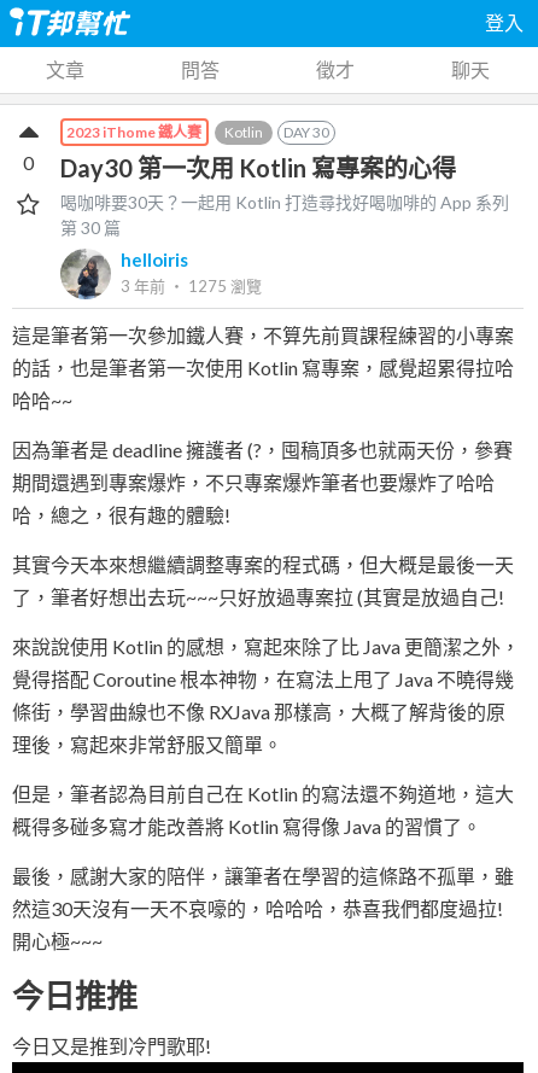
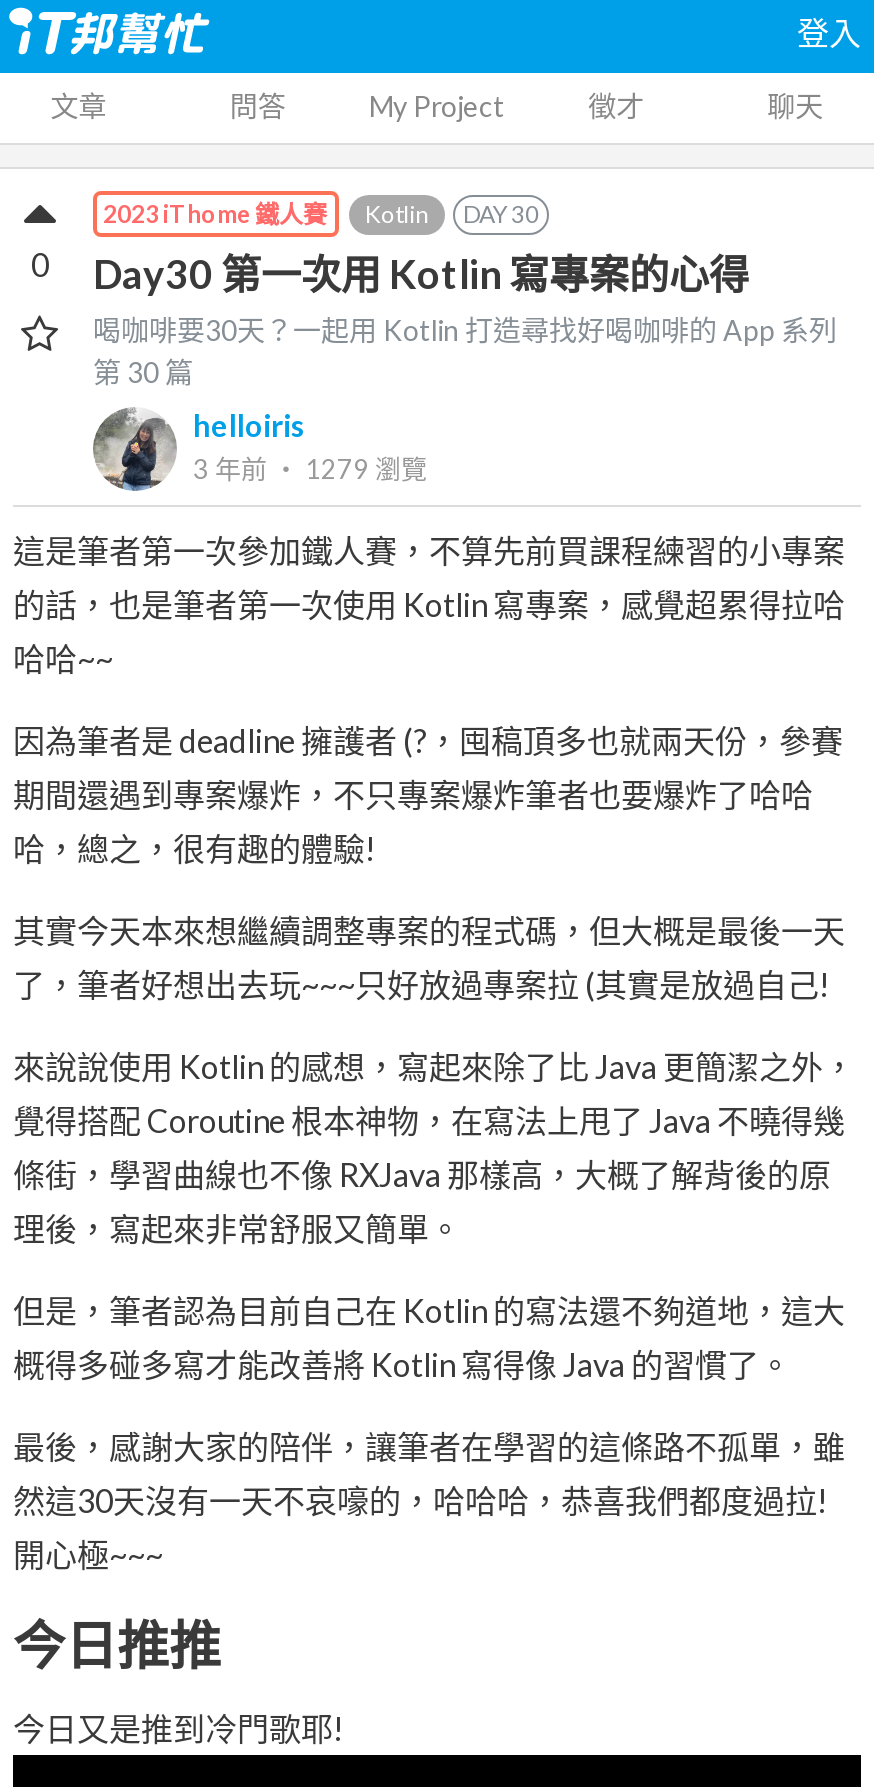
none -> [369,89,505,123] My Project
[121,277,262,296] 3 年前‧ 1275瀏覽 -> [193,454,427,486] 3 年前‧ 1279瀏覽

